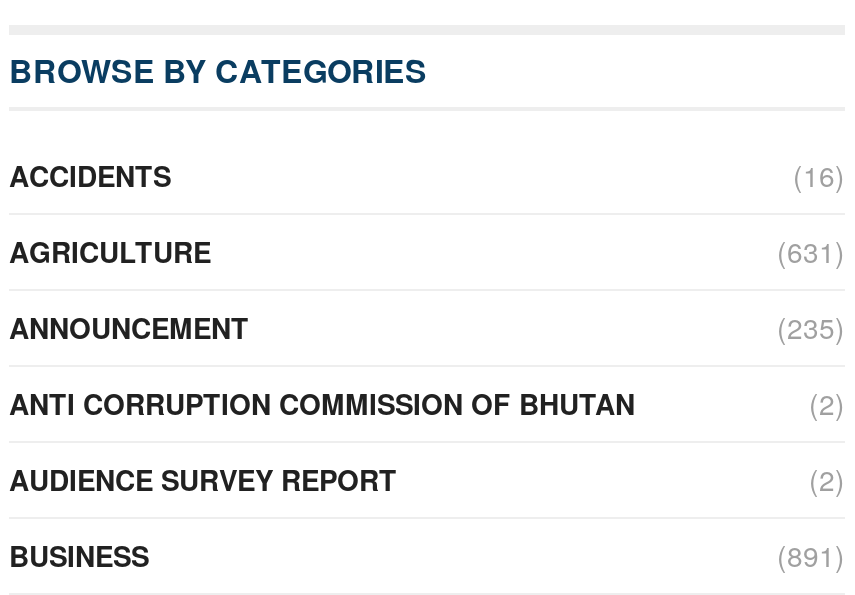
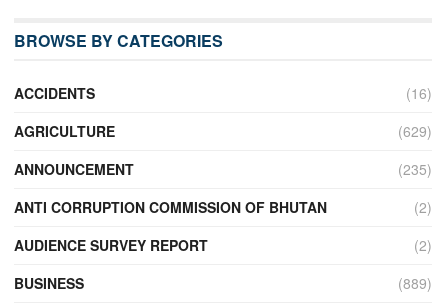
[777,231,845,271] (631) -> [398,121,432,141] (629)
[777,535,845,575] (891) -> [398,273,432,293] (889)

